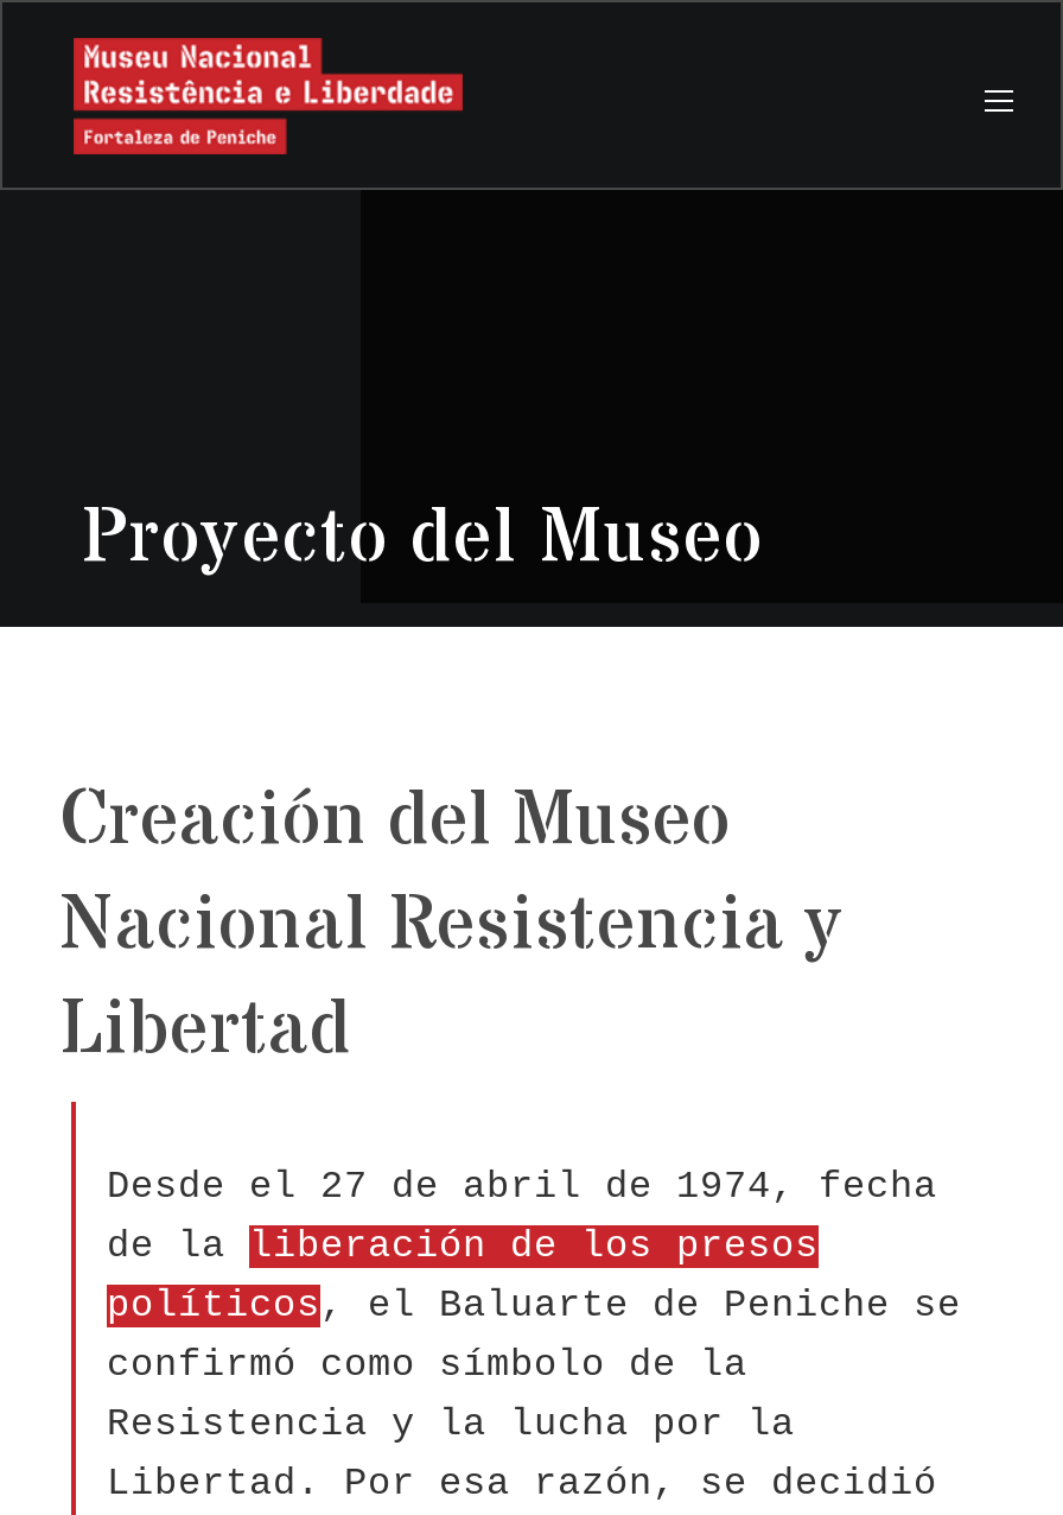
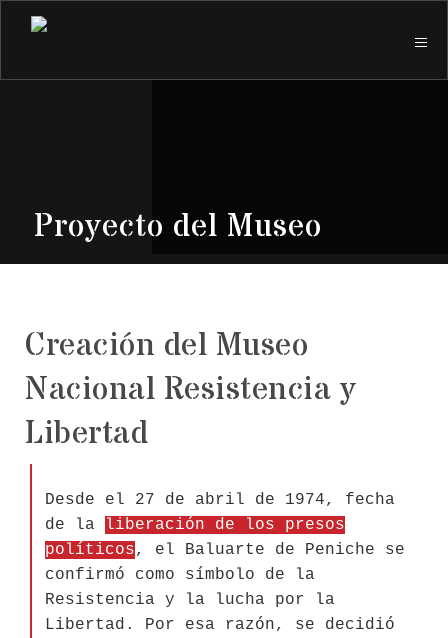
[71,36,465,157] [image] -> none

